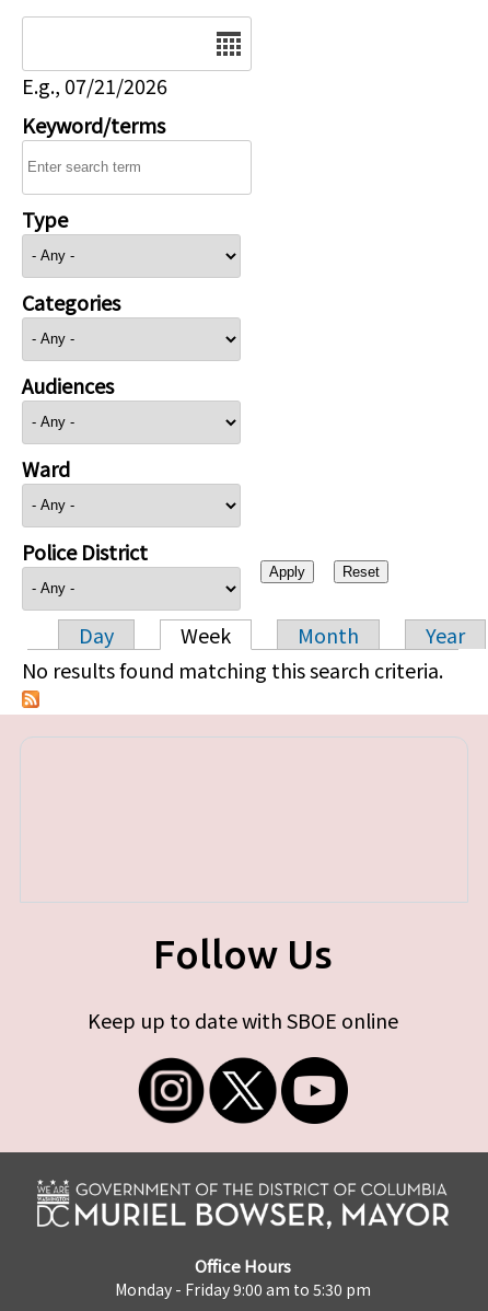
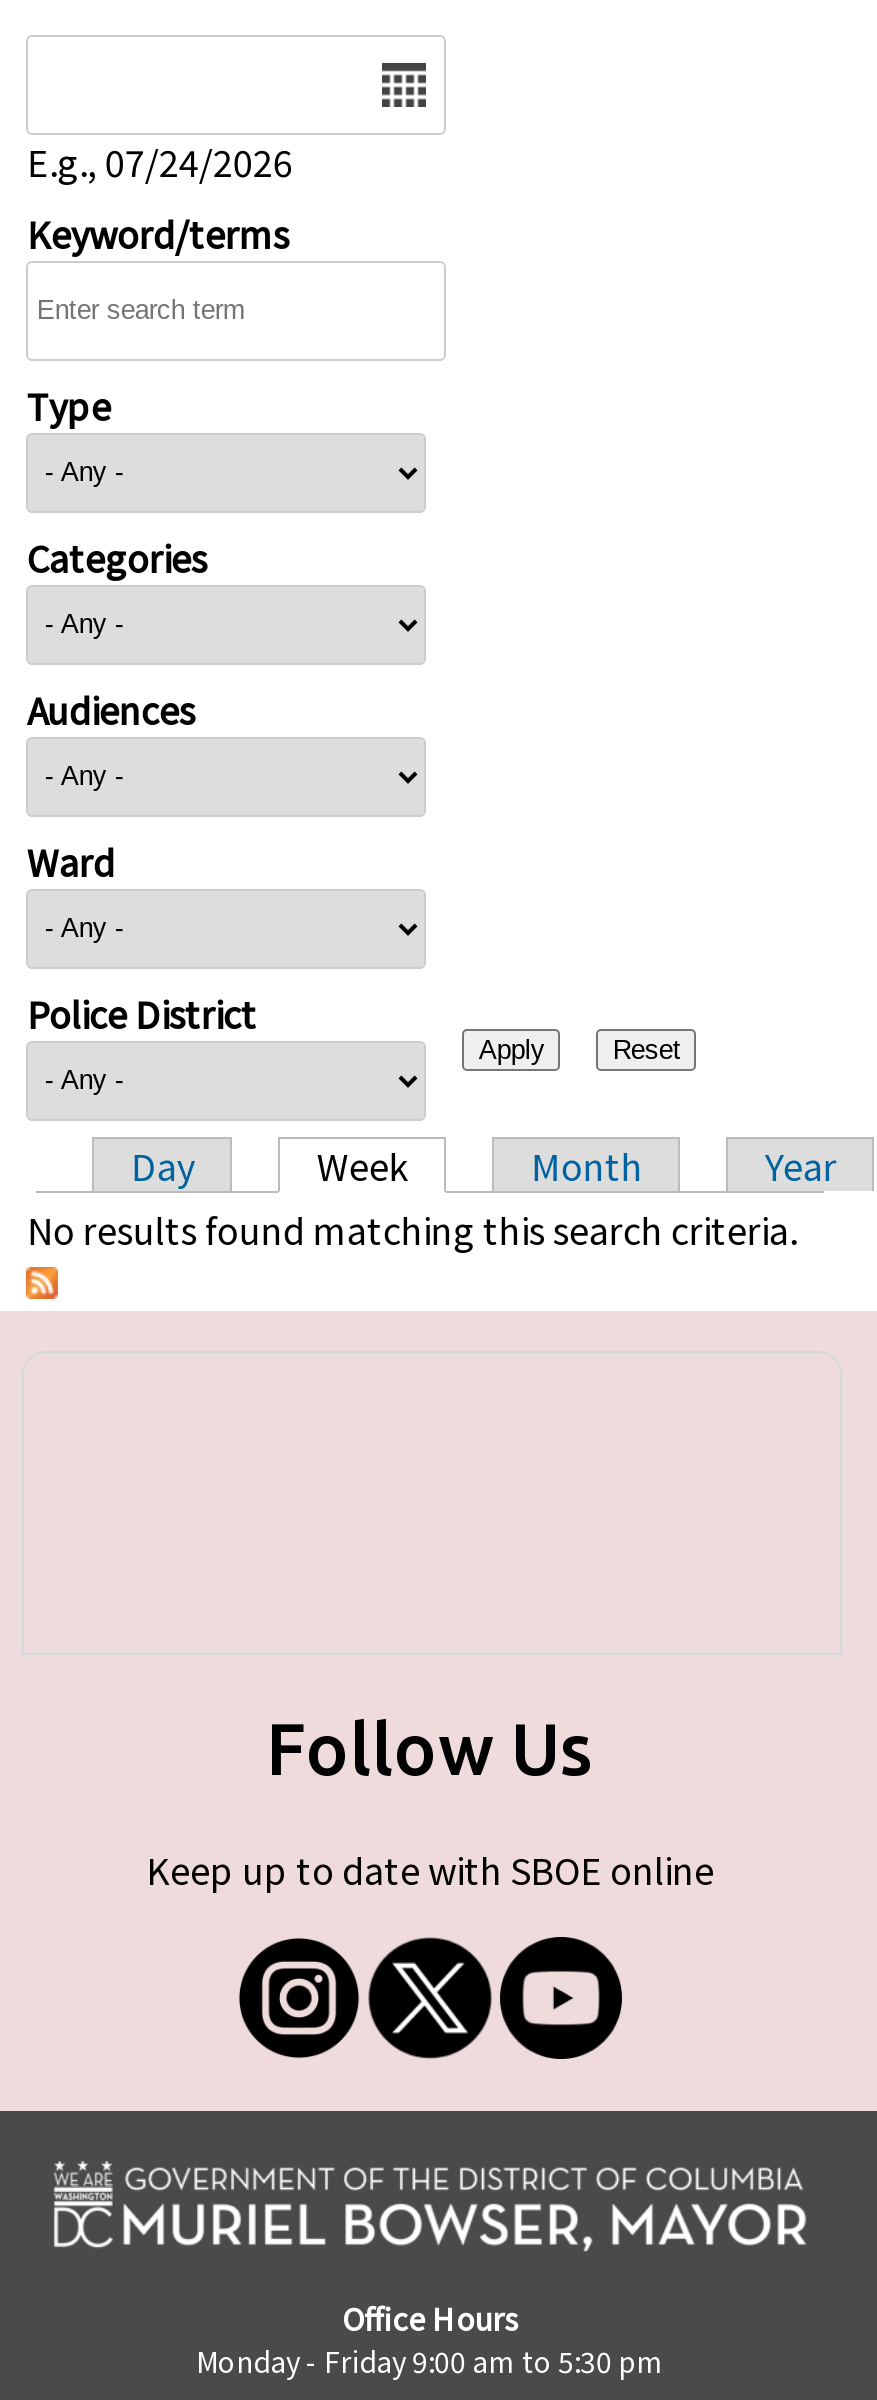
[22,71,168,99] E.g., 07/21/2026 -> [27,134,293,186] E.g., 07/24/2026

